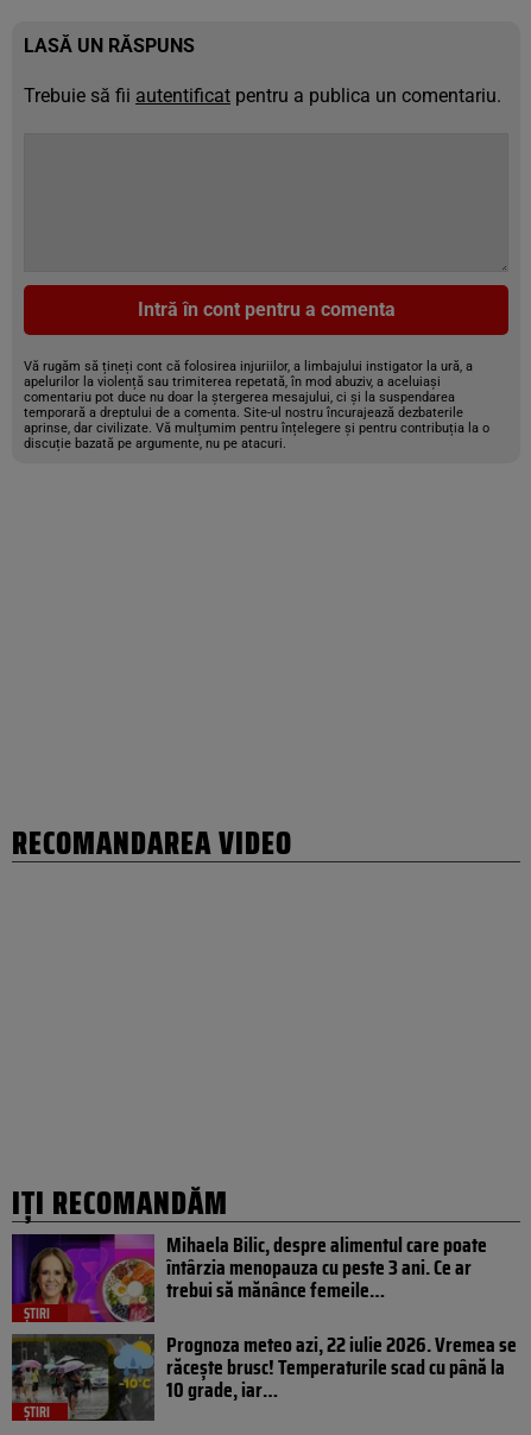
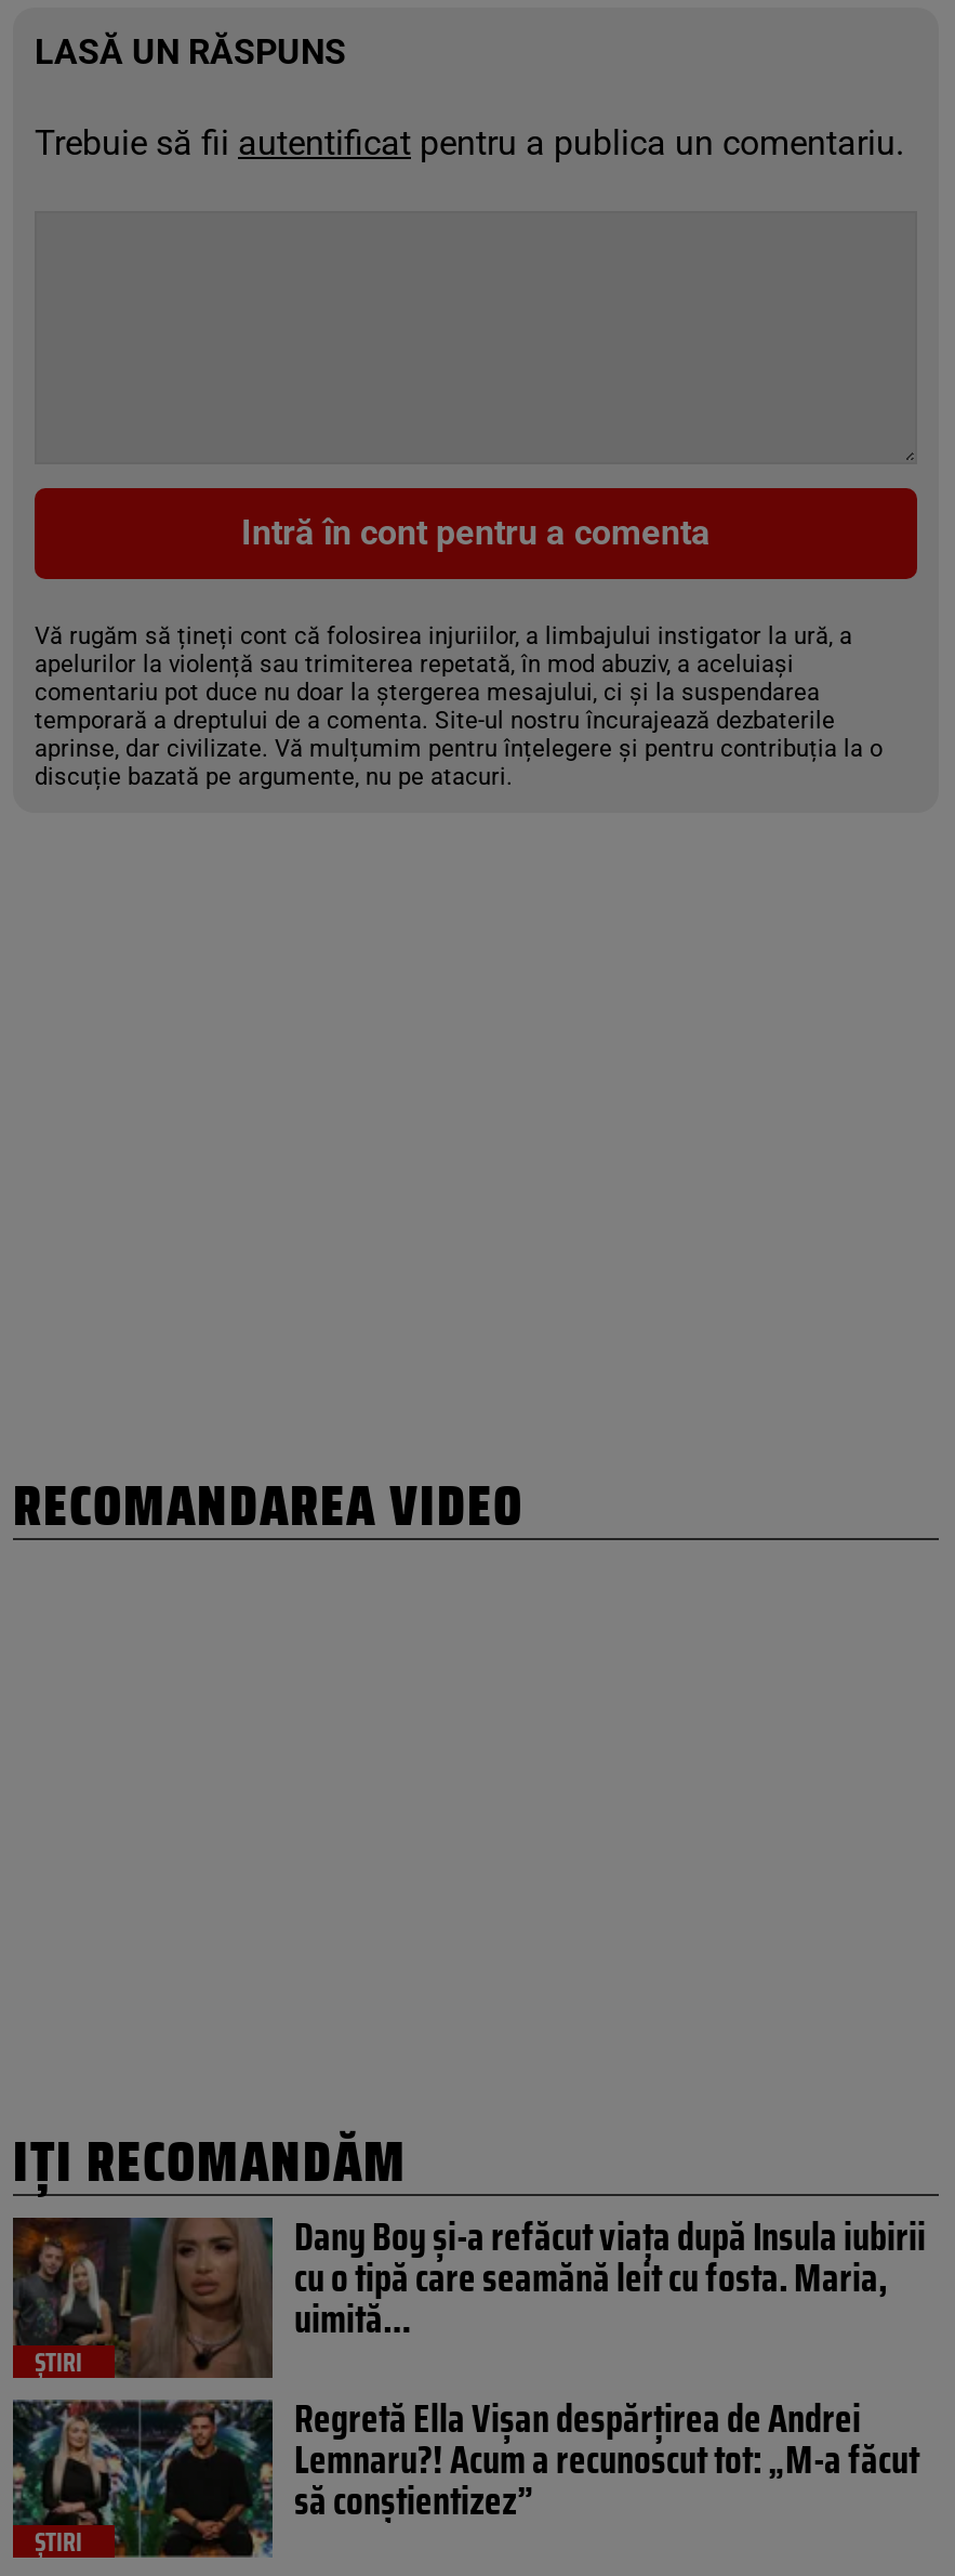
[11,1228,487,1323] [image] | Mihaela Bilic, despre alimentul care poate | întârzia menopauza cu peste 3 ani. Ce ar | trebui să mănânce femeile… -> [11,2206,926,2380] [image] | Dany Boy și-a refăcut viața după Insula iubirii | cu o tipă care seamănă leit cu fosta. Maria, | uimită…
[11,1328,517,1422] [image] | Prognoza meteo azi, 22 iulie 2026. Vremea se | răcește brusc! Temperaturile scad cu până la | 10 grade, iar… -> [11,2388,919,2560] [image] | Regretă Ella Vișan despărțirea de Andrei | Lemnaru?! Acum a recunoscut tot: „M-a făcut | să conștientizez”

